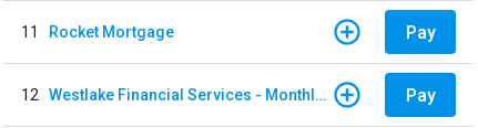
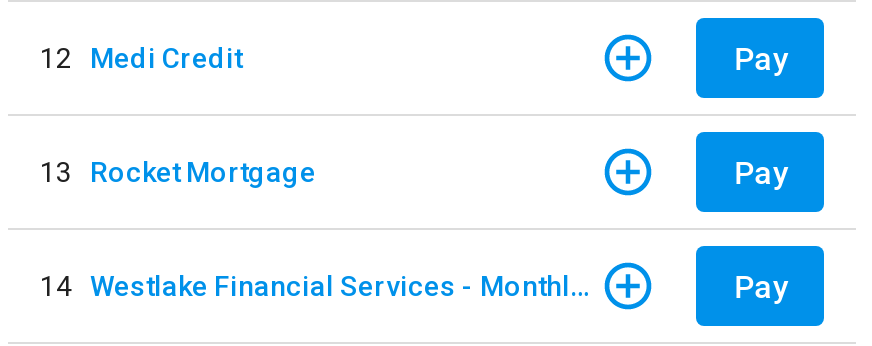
[21,23,174,40] 11 Rocket Mortgage -> [40,41,242,73] 12 Medi Credit
[21,86,39,103] 12 -> [40,153,788,301] 13 Rocket Mortgage | Pay | 14

